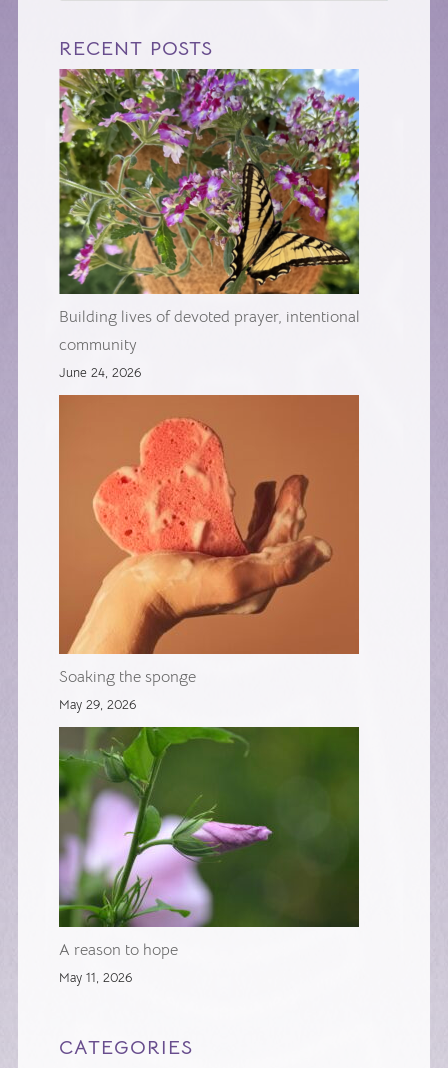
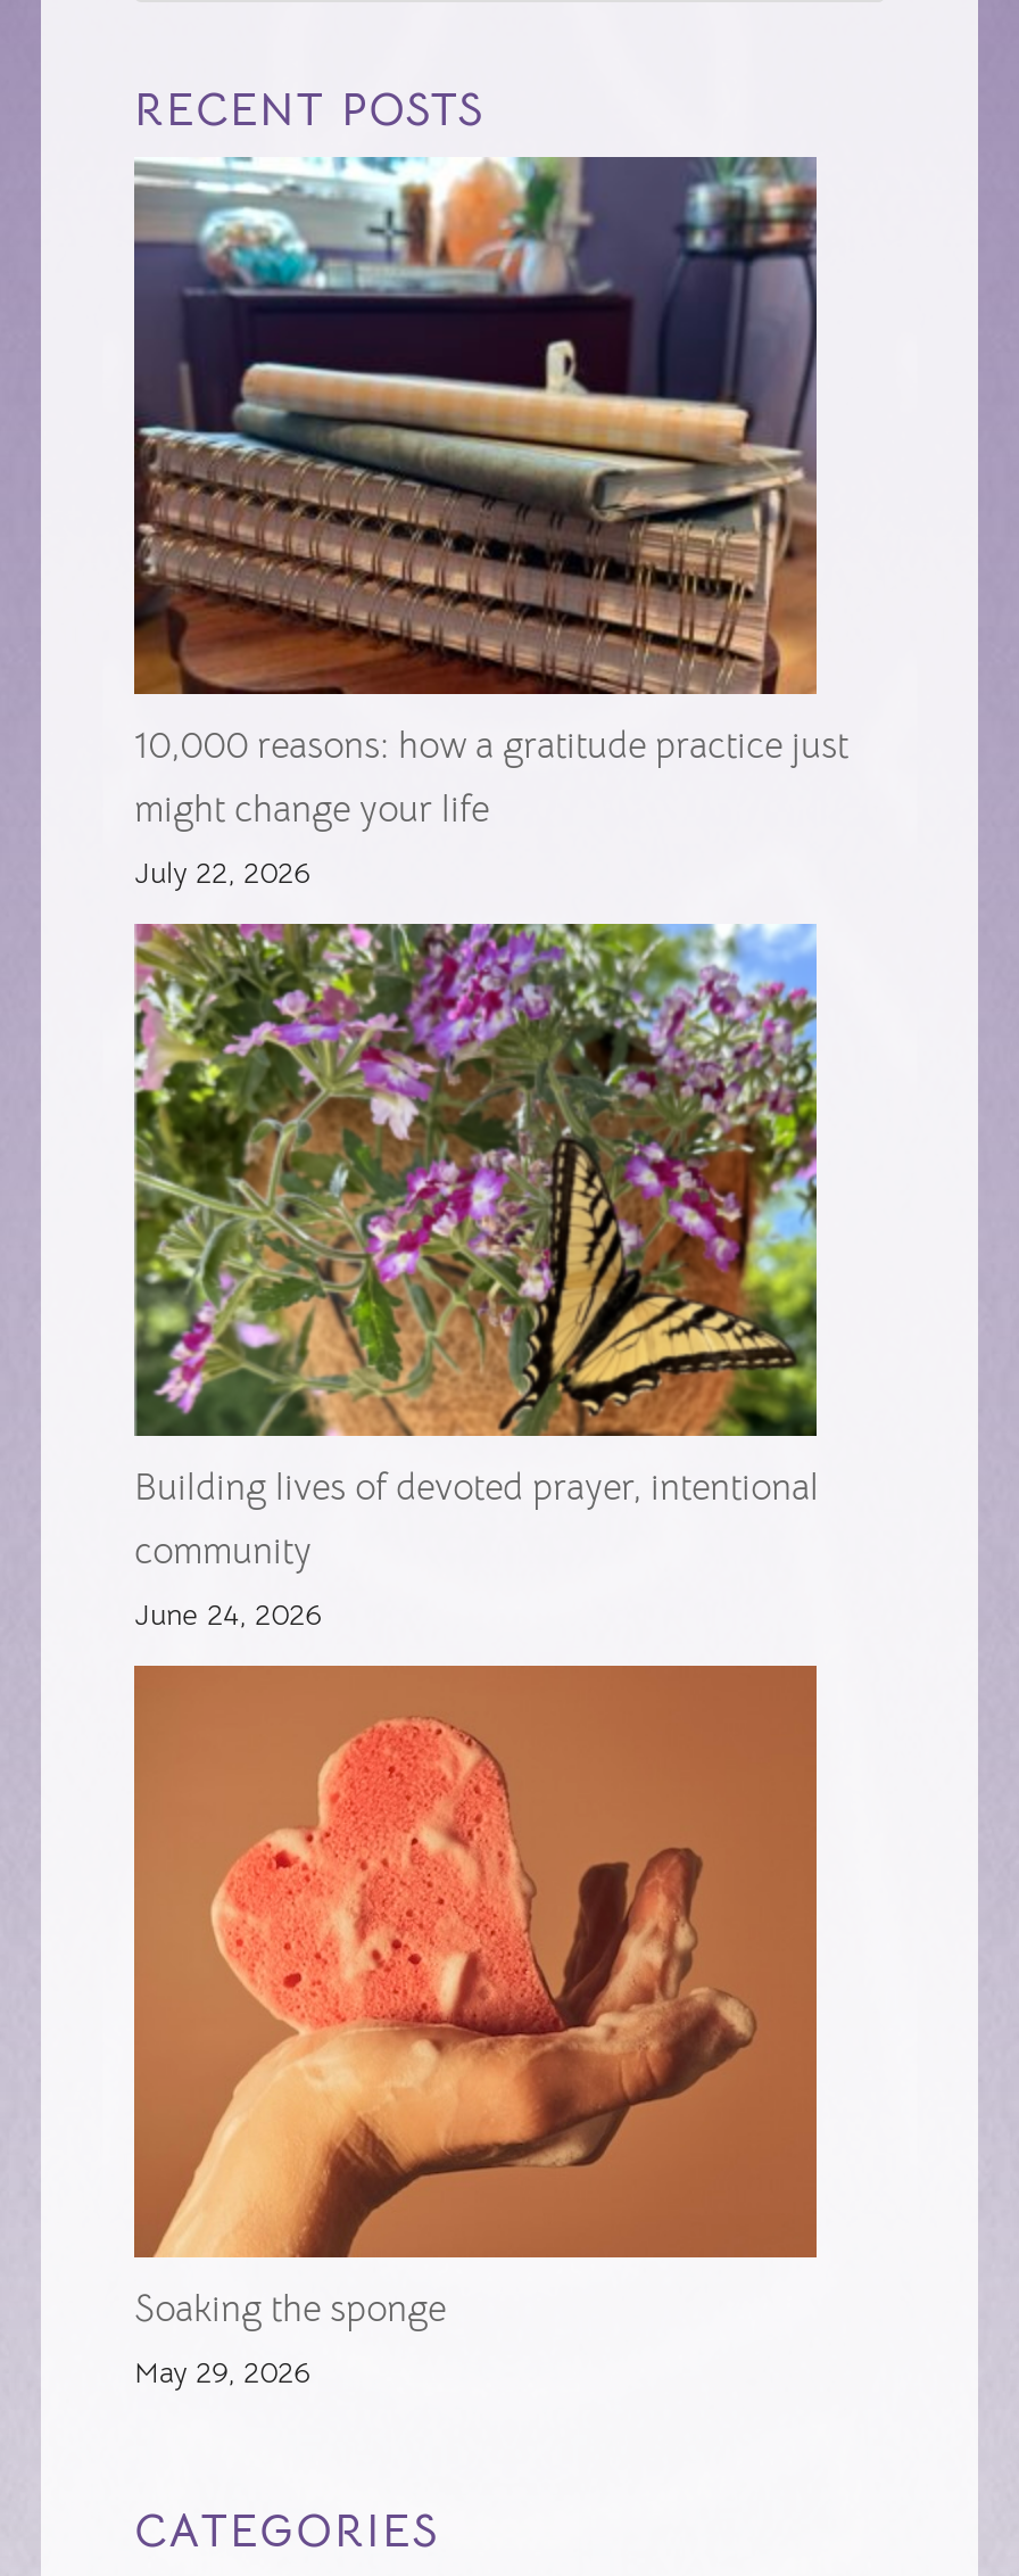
moved [55,64,363,713] -> [125,913,826,2391]: [image] | Building lives of devoted prayer, intentional | community | June 24, 2026 | Soaking the sponge | May 29, 2026
none -> [132,155,849,892] [image] | 10,000 reasons: how a gratitude practice just | might change your life | July 22, 2026
[58,726,360,986] [image] | A reason to hope | May 11, 2026 -> none

